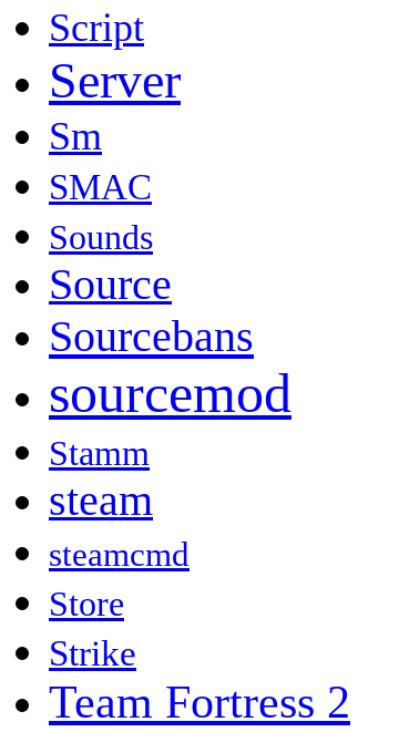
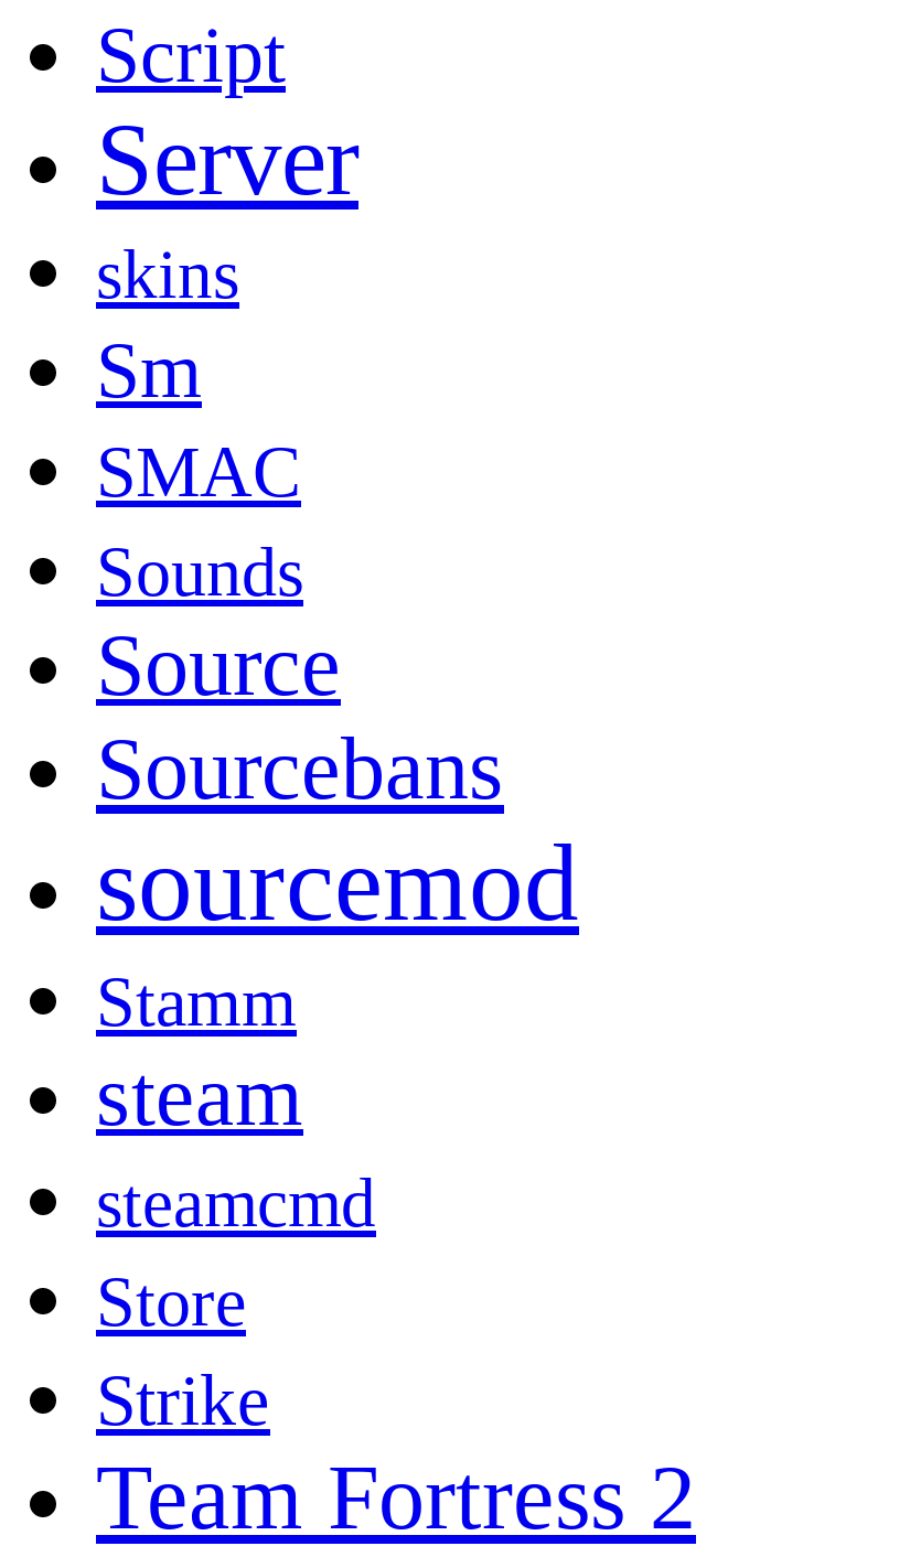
none -> [96,235,239,312] skins

